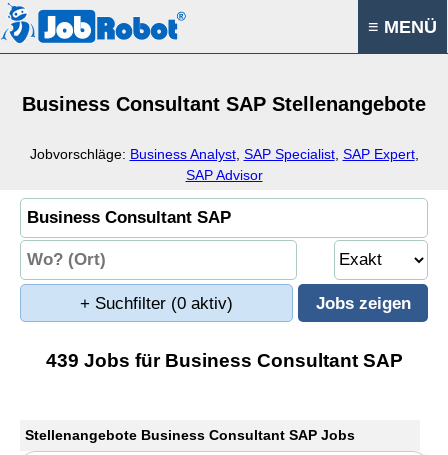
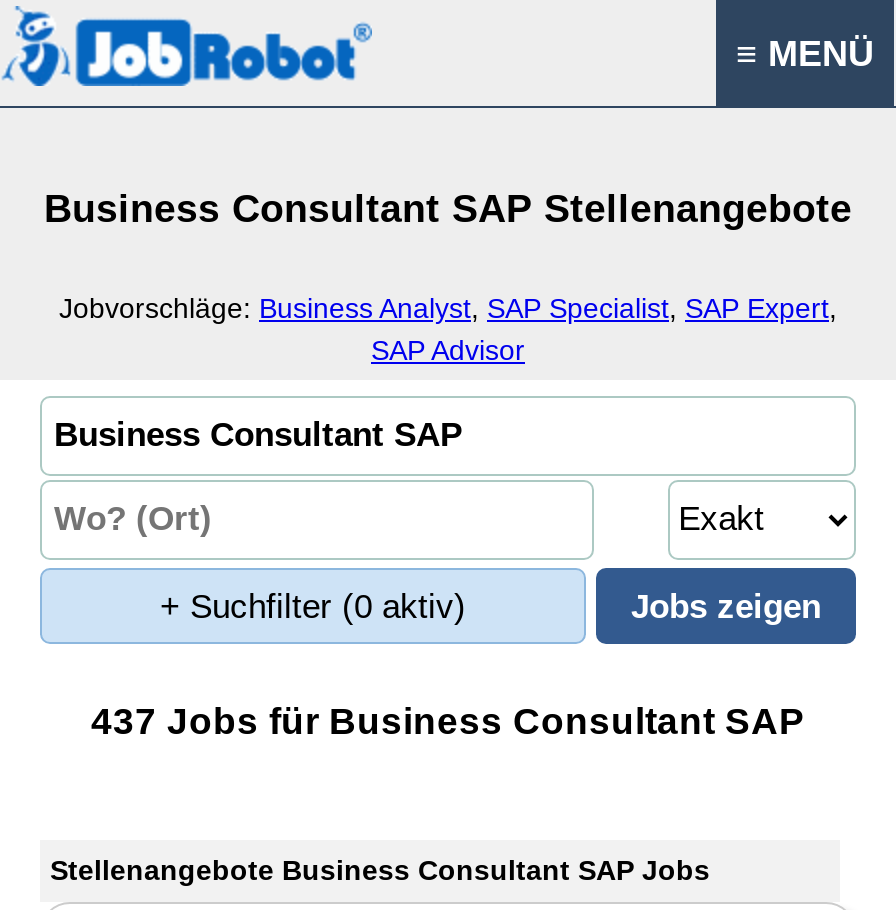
[45,350,402,371] 439 Jobs für Business Consultant SAP -> [91,700,805,742] 437 Jobs für Business Consultant SAP

